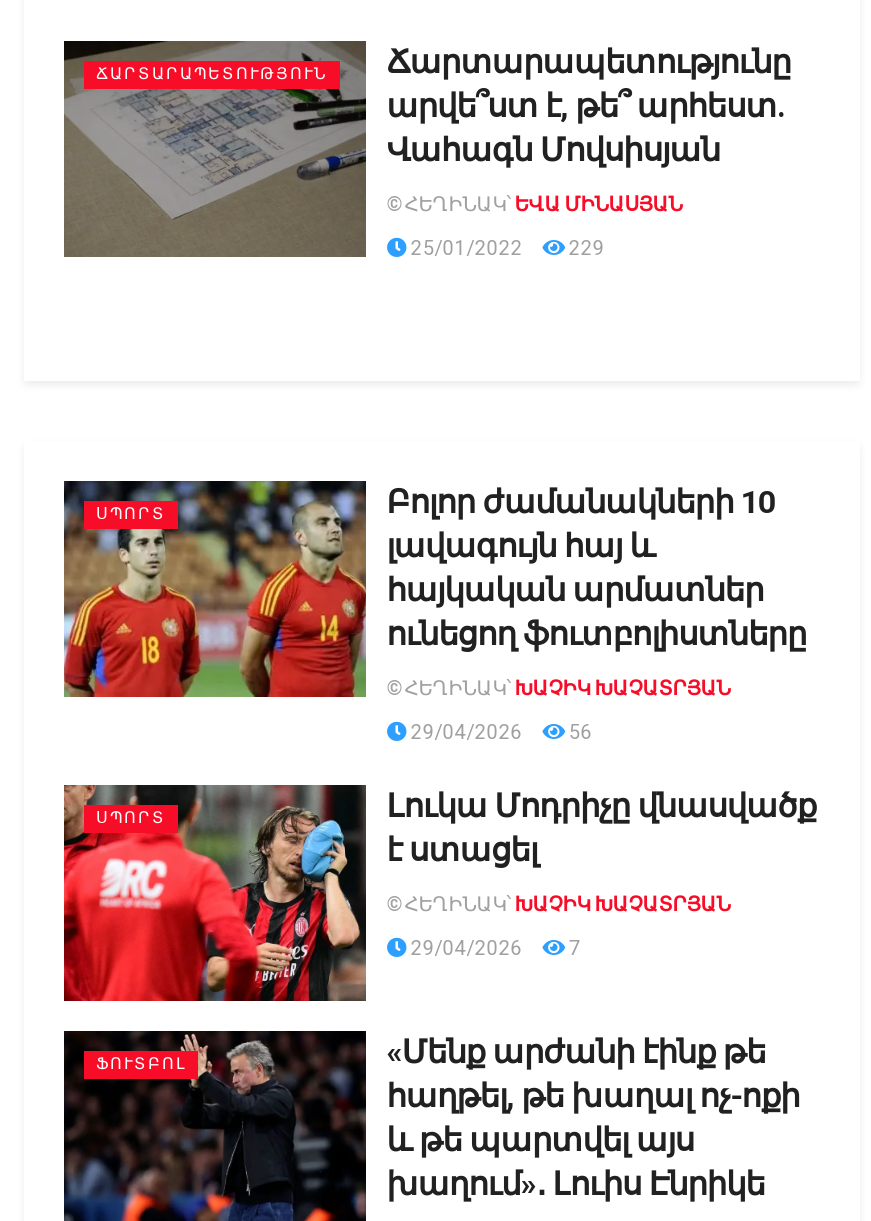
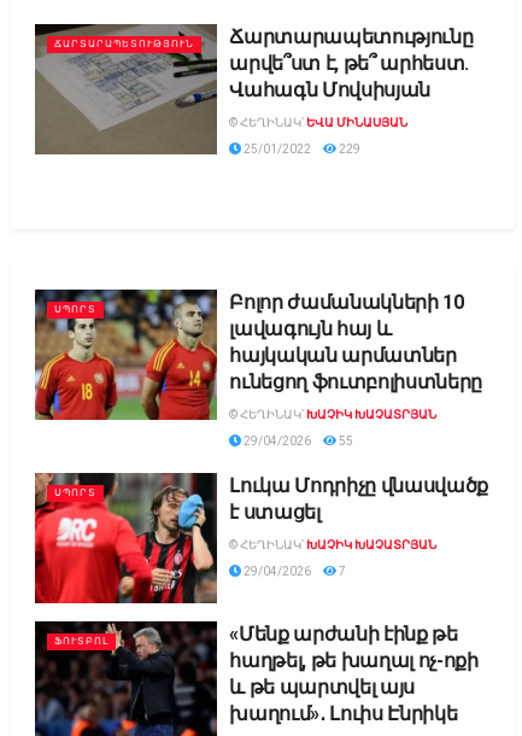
[406,721,592,743] 29/04/2026 56 -> [241,434,353,448] 29/04/2026 55

